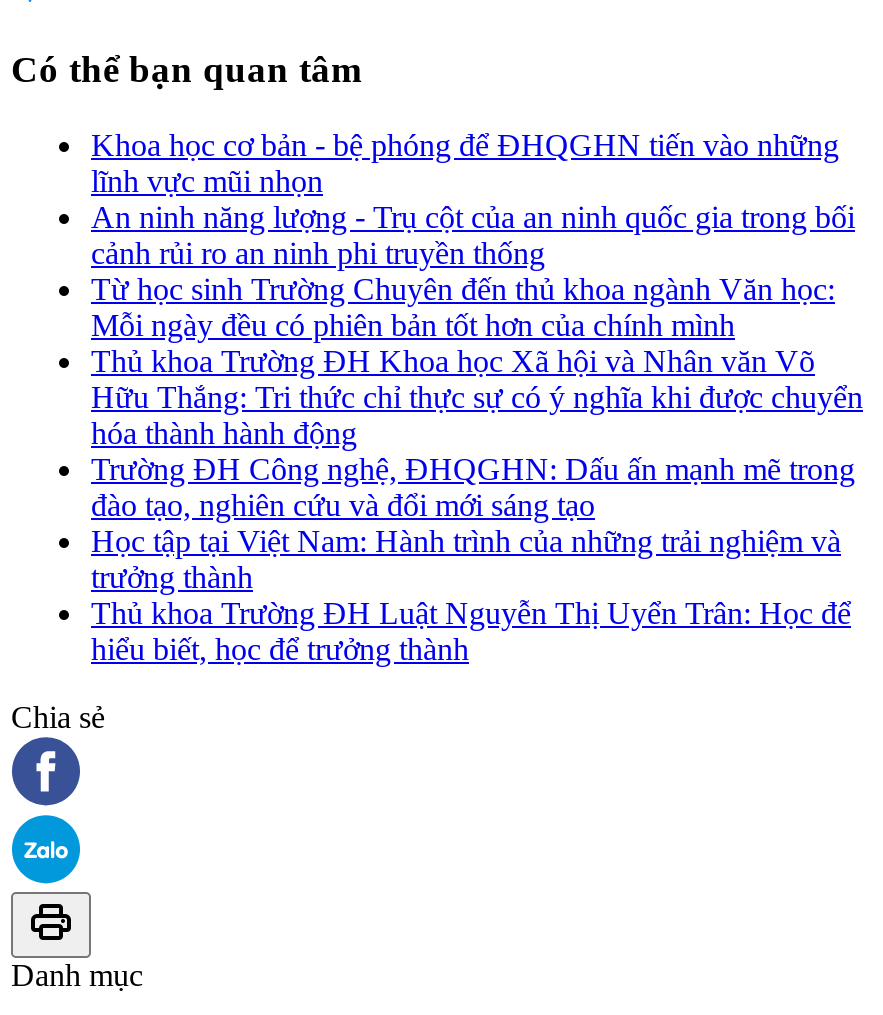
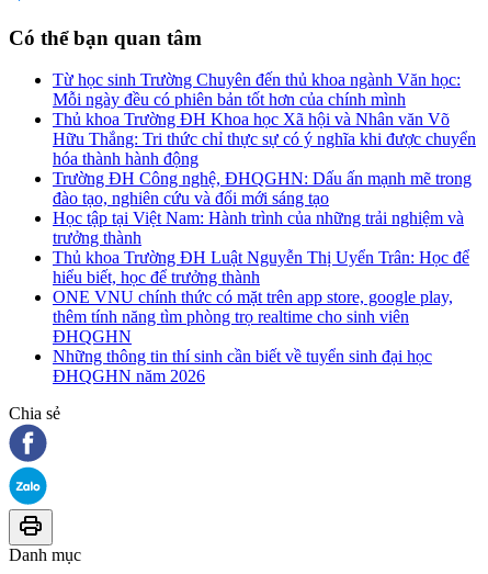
[91,128,855,270] Khoa học cơ bản - bệ phóng để ĐHQGHN tiến vào những | lĩnh vực mũi nhọn | An ninh năng lượng - Trụ cột của an ninh quốc gia trong bối | cảnh rủi ro an ninh phi truyền thống -> none
moved [91,272,863,666] -> [53,70,476,287]: Từ học sinh Trường Chuyên đến thủ khoa ngành Văn học: | Mỗi ngày đều có phiên bản tốt hơn của chính mình | Thủ khoa Trường ĐH Khoa học Xã hội và Nhân văn Võ | ... | Thủ khoa Trường ĐH Luật Nguyễn Thị Uyển Trân: Học để | hiểu biết, học để trưởng thành
none -> [53,288,453,385] ONE VNU chính thức có mặt trên app store, google play, | thêm tính năng tìm phòng trọ realtime cho sinh viên | ĐHQGHN | Những thông tin thí sinh cần biết về tuyển sinh đại học | ĐHQGHN năm 2026

